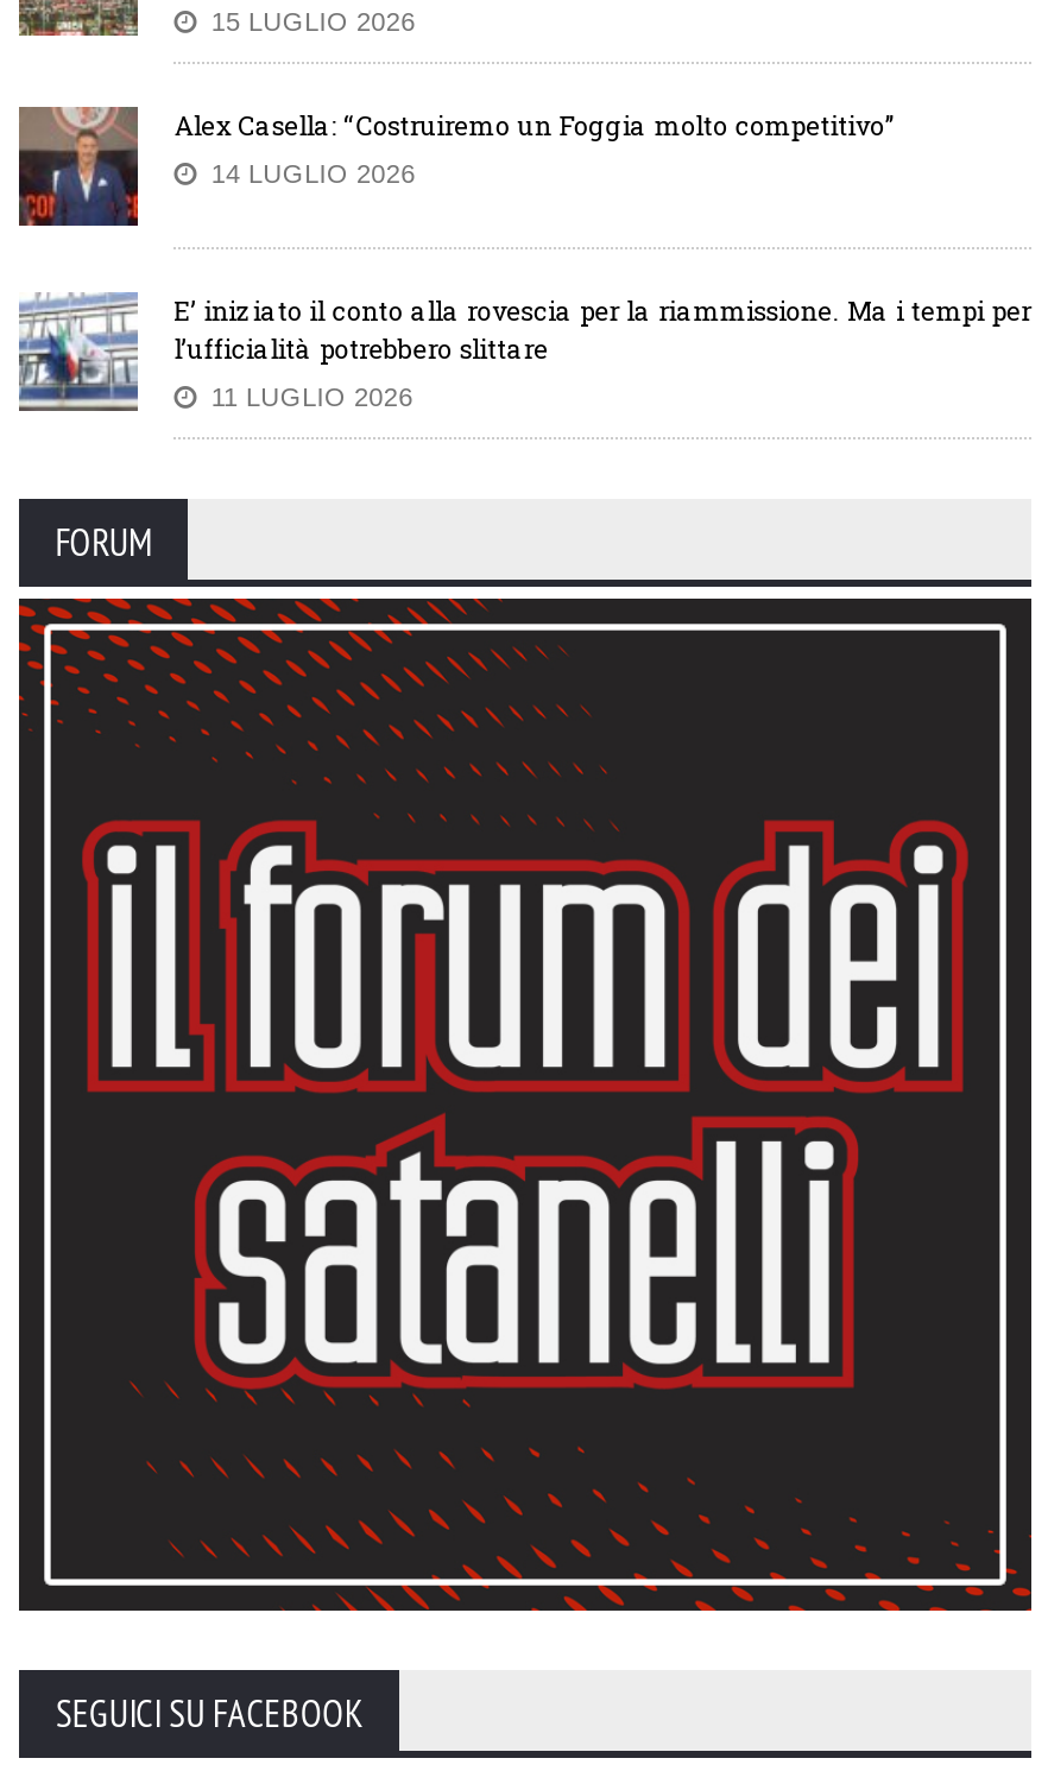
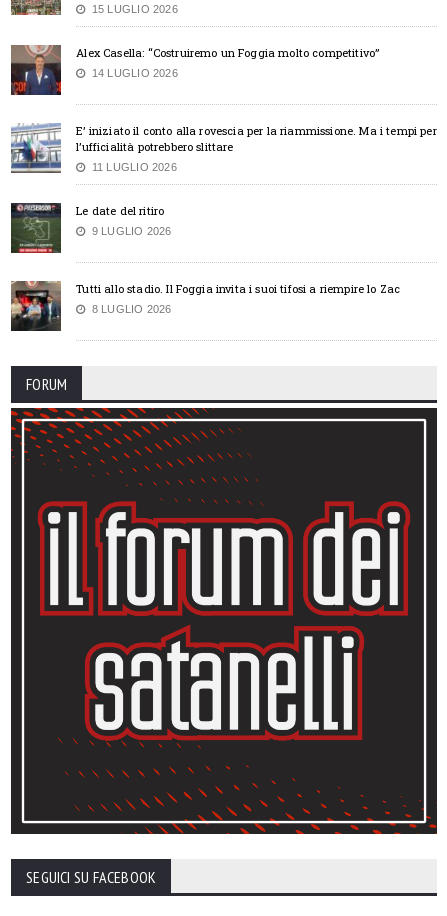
none -> [10,202,172,254] [image] | Le date del ritiro | 9 LUGLIO 2026
none -> [11,279,400,332] [image] | Tutti allo stadio. Il Foggia invita i suoi tifosi a riempire lo Zac | 8 LUGLIO 2026

